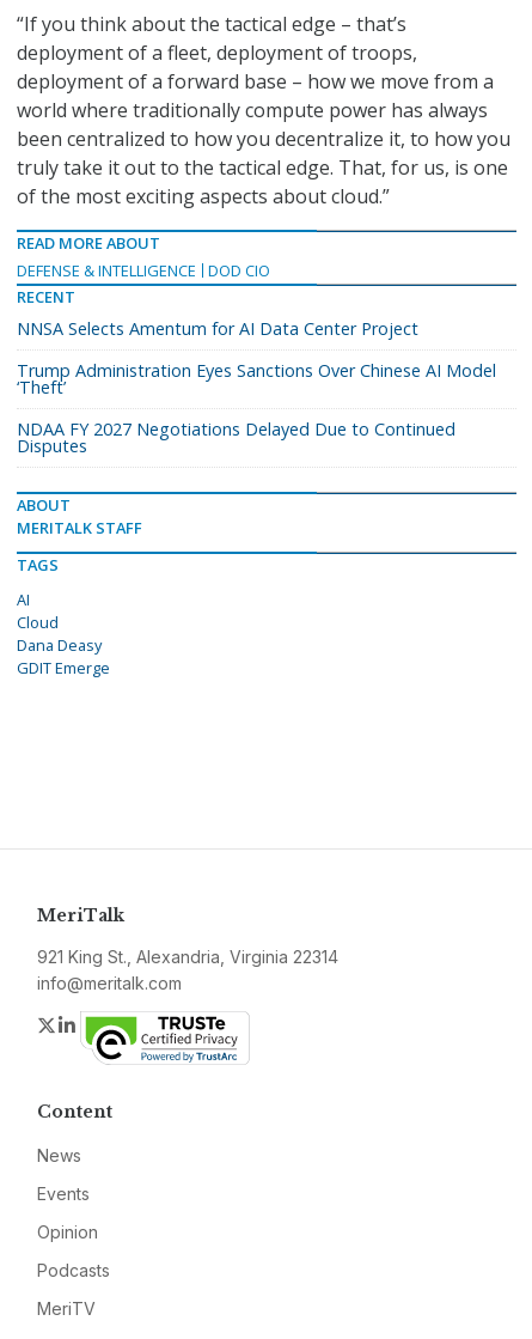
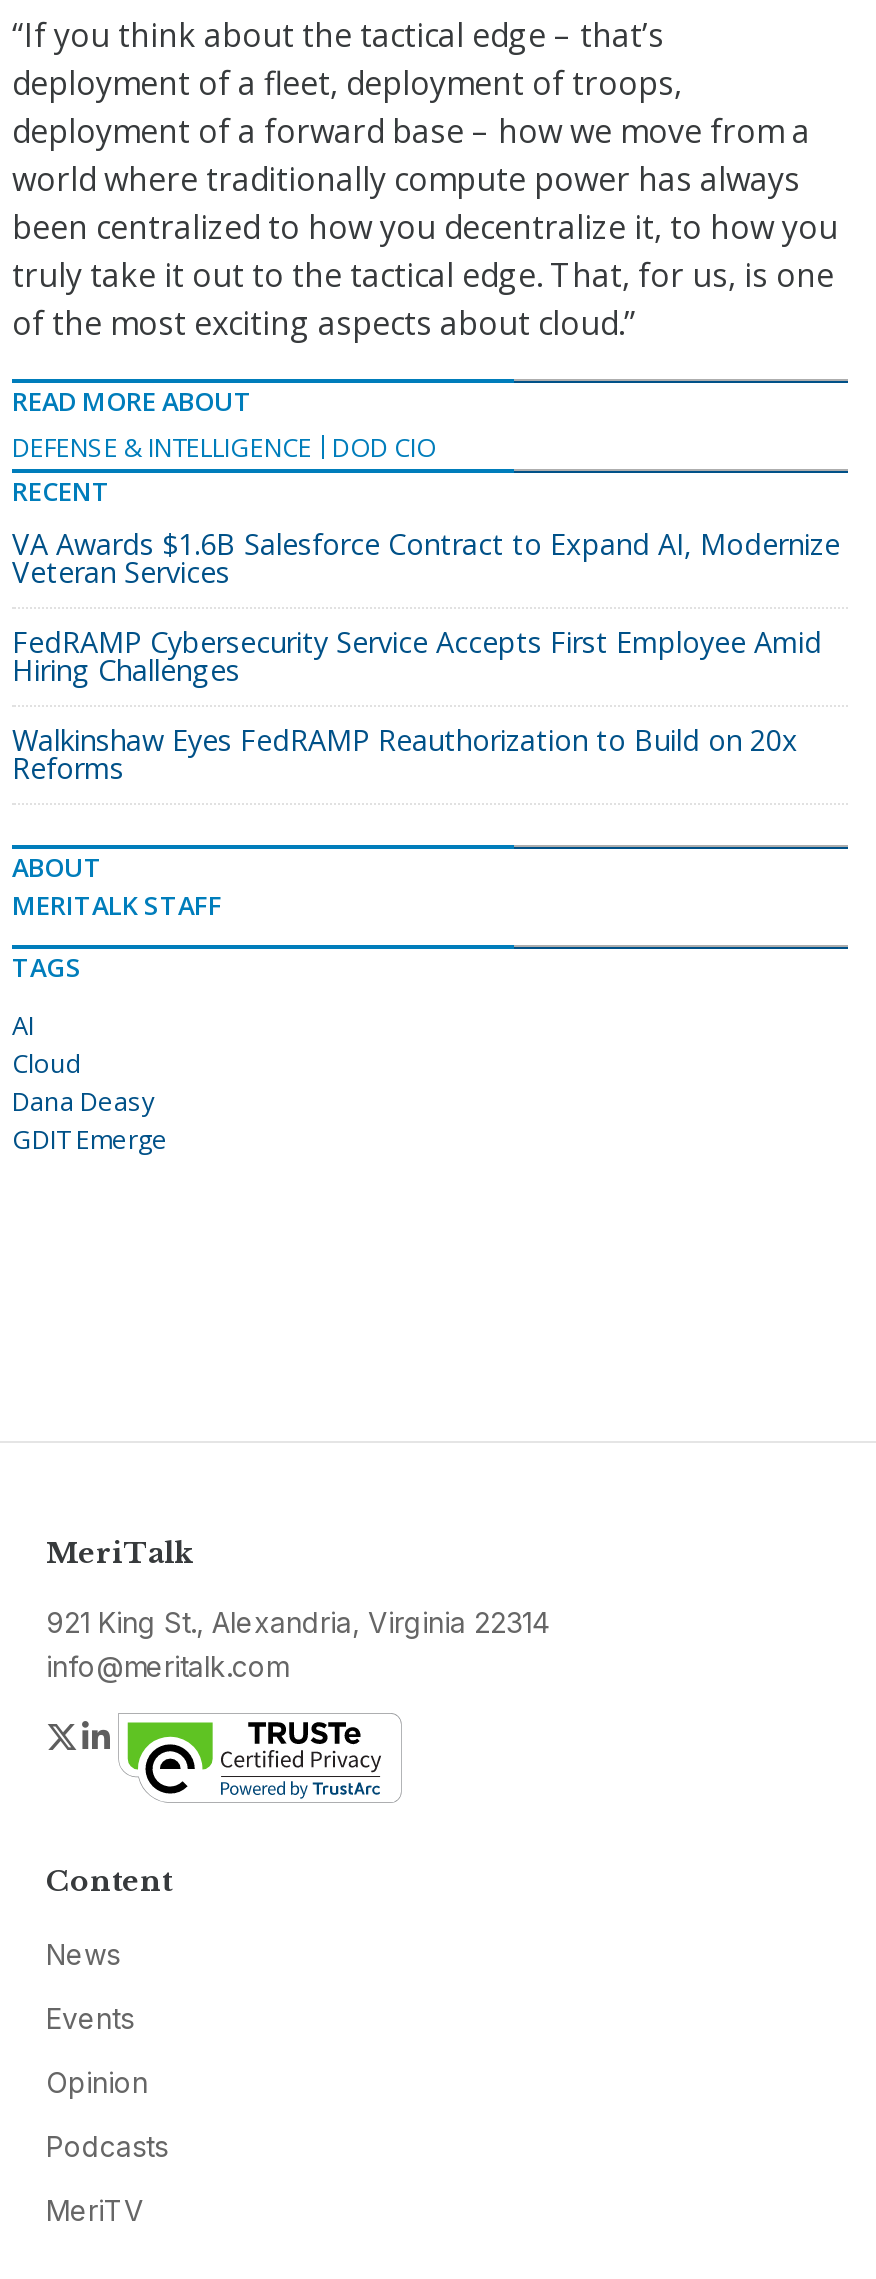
[17,317,418,340] NNSA Selects Amentum for AI Data Center Project -> [12,525,840,591] VA Awards $1.6B Salesforce Contract to Expand AI, Modernize | Veteran Services
[17,359,496,399] Trump Administration Eyes Sanctions Over Chinese AI Model | ‘Theft’ -> [12,623,822,689] FedRAMP Cybersecurity Service Accepts First Employee Amid | Hiring Challenges
[17,418,455,457] NDAA FY 2027 Negotiations Delayed Due to Continued | Disputes -> [12,721,798,787] Walkinshaw Eyes FedRAMP Reauthorization to Build on 20x | Reforms

